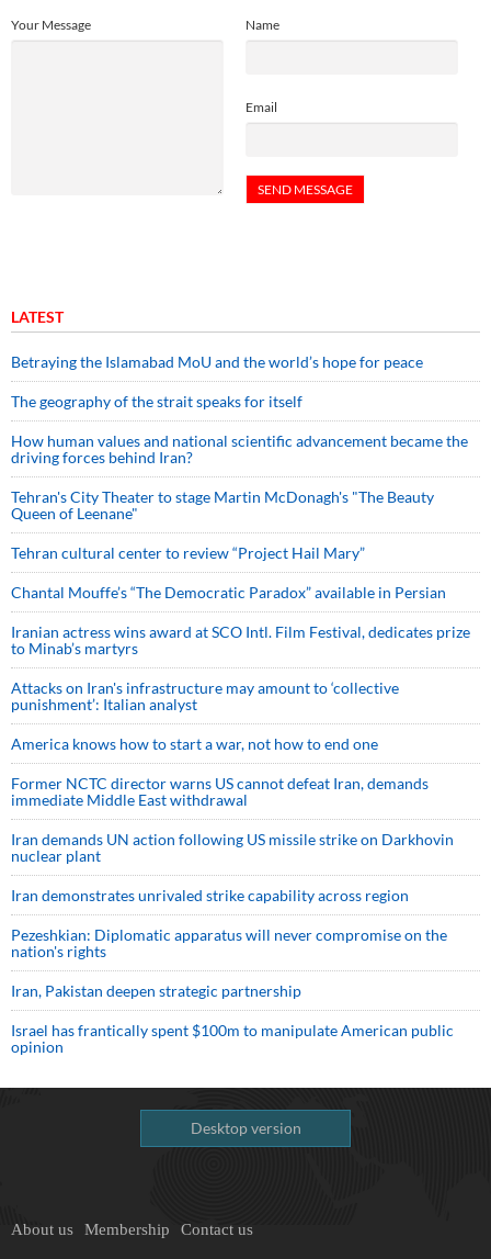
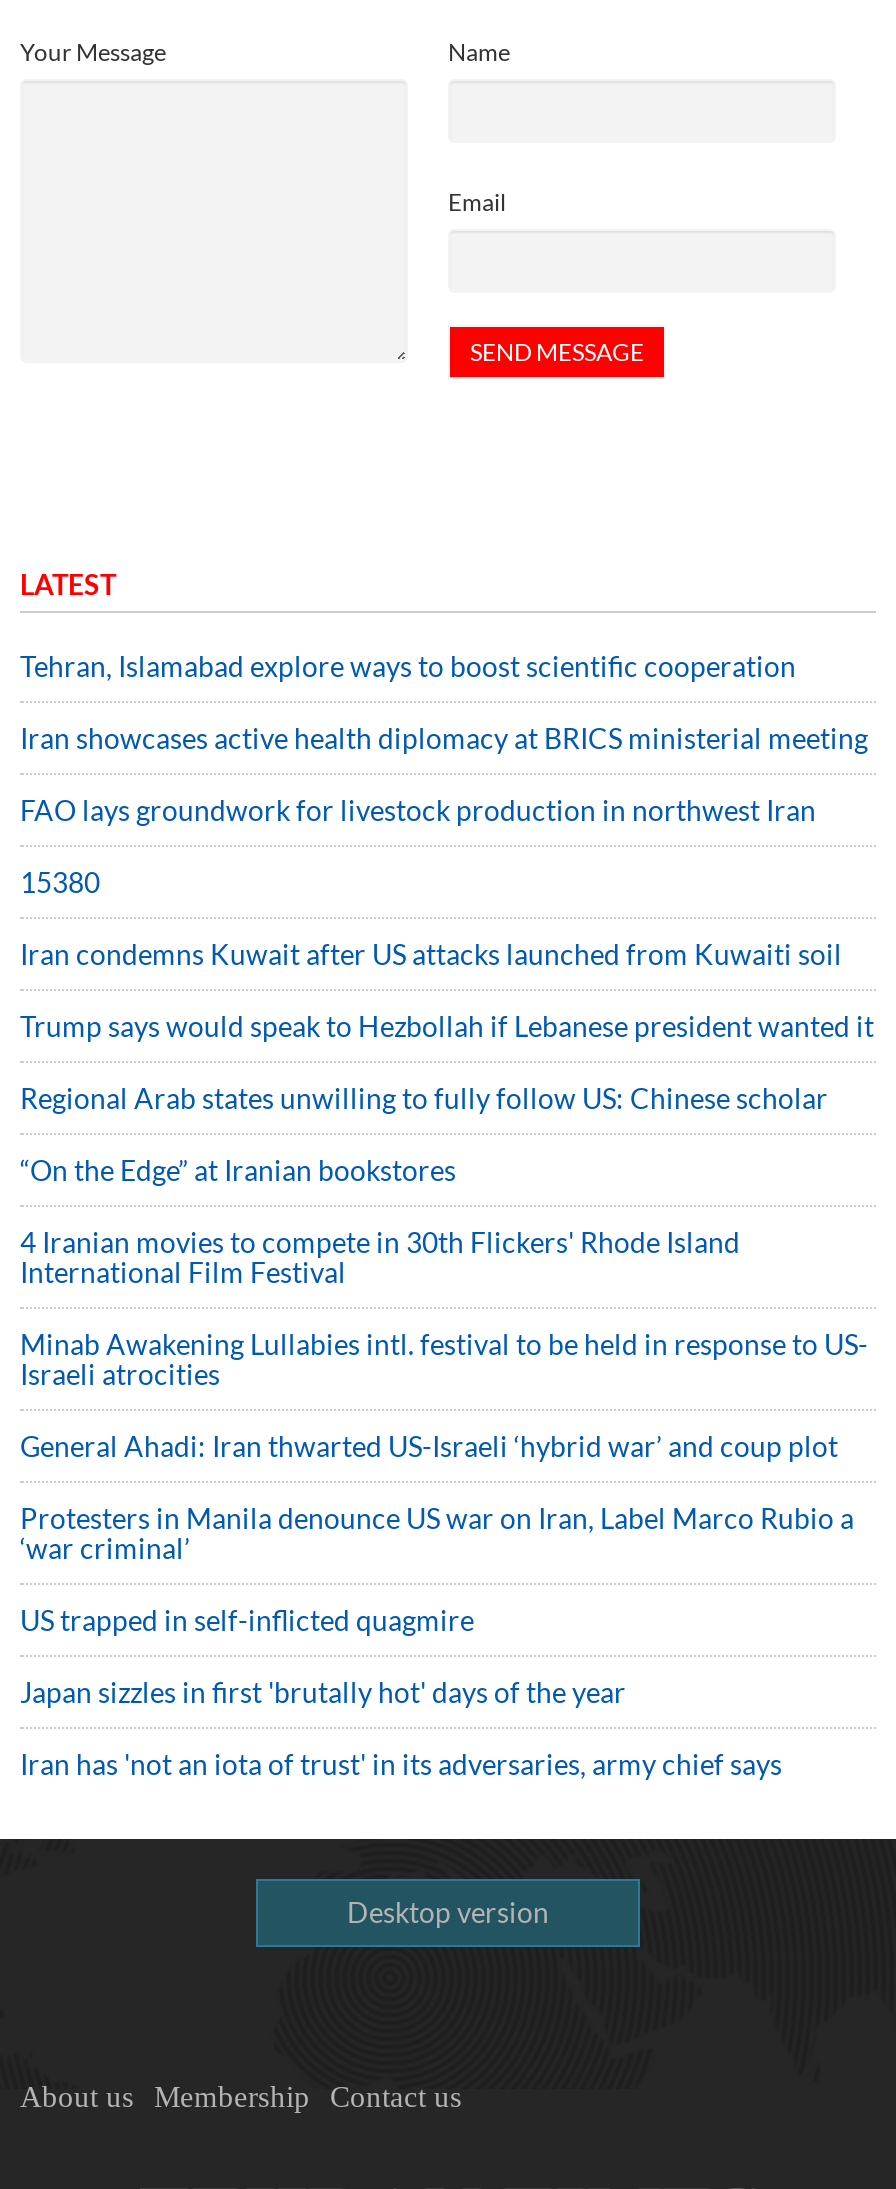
[11,352,423,371] Betraying the Islamabad MoU and the world’s hope for peace -> [20,649,796,683] Tehran, Islamabad explore ways to boost scientific cooperation
[11,392,302,410] The geography of the strait speaks for itself -> [20,721,868,755] Iran showcases active health diplomacy at BRICS ministerial meeting
[11,431,468,466] How human values and national scientific advancement became the | driving forces behind Iran? -> [20,793,816,827] FAO lays groundwork for livestock production in northwest Iran
[11,487,434,522] Tehran's City Theater to stage Martin McDonagh's "The Beauty | Queen of Leenane" -> [20,865,100,899] 15380
[11,543,365,562] Tehran cultural center to review “Project Hail Mary” -> [20,937,842,971] Iran condemns Kuwait after US attacks launched from Kuwaiti soil
[11,583,446,601] Chantal Mouffe’s “The Democratic Paradox” available in Persian -> [20,1009,874,1043] Trump says would speak to Hezbollah if Lebanese president wanted it
[11,622,470,657] Iranian actress wins award at SCO Intl. Film Festival, dedicates prize | to Minab’s martyrs -> [20,1081,828,1115] Regional Arab states unwilling to fully follow US: Chinese scholar
[11,678,399,713] Attacks on Iran's infrastructure may amount to ‘collective | punishment’: Italian analyst -> [20,1153,456,1187] “On the Edge” at Iranian bookstores
[11,734,378,753] America knows how to start a war, not how to end one -> [20,1225,740,1289] 4 Iranian movies to compete in 30th Flickers' Rhode Island | International Film Festival
[11,774,429,809] Former NCTC director warns US cannot defeat Iran, demands | immediate Middle East withdrawal -> [20,1327,868,1391] Minab Awakening Lullabies intl. festival to be held in response to US- | Israeli atrocities
[11,830,454,865] Iran demands UN action following US missile strike on Darkhovin | nuclear plant -> [20,1429,838,1463] General Ahadi: Iran thwarted US-Israeli ‘hybrid war’ and coup plot
[11,886,409,904] Iran demonstrates unrivaled strike capability across region -> [20,1501,854,1565] Protesters in Manila denounce US war on Iran, Label Marco Rubio a | ‘war criminal’
[11,925,447,960] Pezeshkian: Diplomatic apparatus will never compromise on the | nation's rights -> [20,1603,480,1637] US trapped in self-inflicted quagmire
[11,981,301,1000] Iran, Pakistan deepen strategic partnership -> [20,1675,626,1709] Japan sizzles in first 'brutally hot' days of the year
[11,1021,454,1056] Israel has frantically spent $100m to manipulate American public | opinion -> [20,1747,788,1781] Iran has 'not an iota of trust' in its adversaries, army chief says

